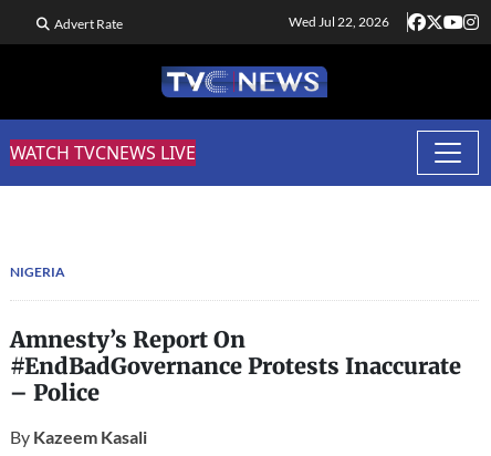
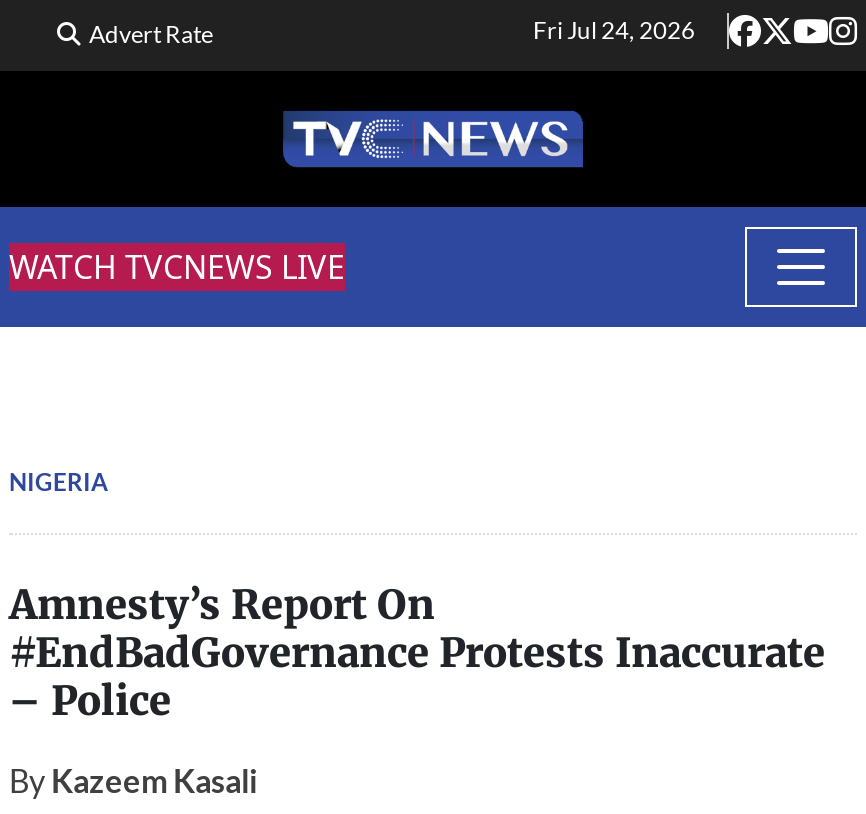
[289,13,389,30] Wed Jul 22, 2026 -> [533,15,695,45] Fri Jul 24, 2026

